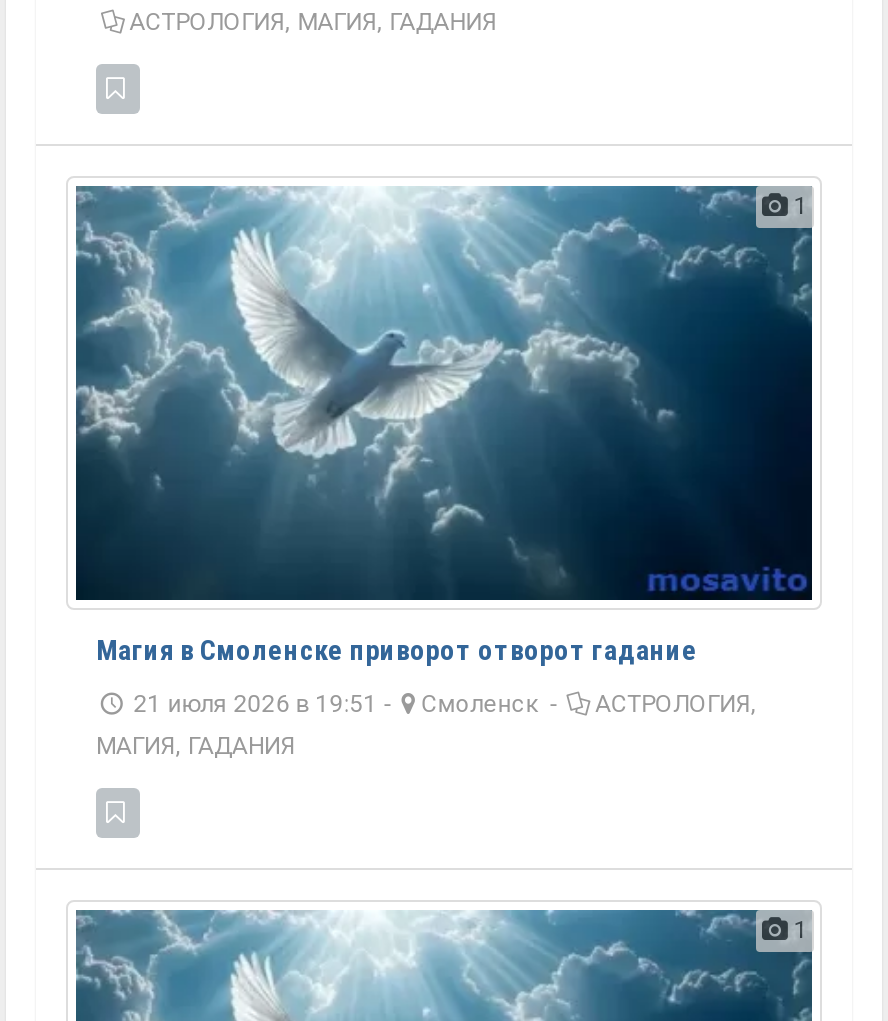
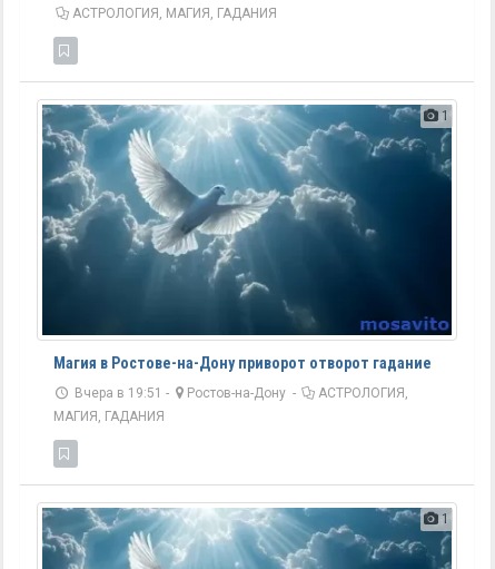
[96,635,698,667] Магия в Смоленске приворот отворот гадание -> [53,354,432,372] Магия в Ростове-на-Дону приворот отворот гадание
[128,691,562,719] 21 июля 2026 в 19:51 - | Смоленск - -> [71,385,299,401] Вчера в 19:51 - | Ростов-на-Дону -

